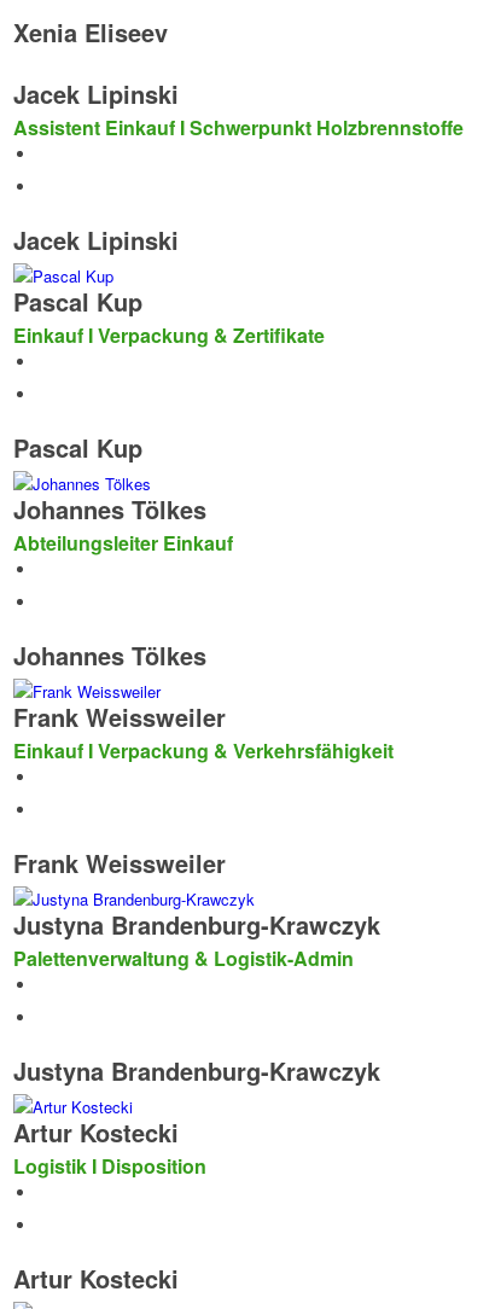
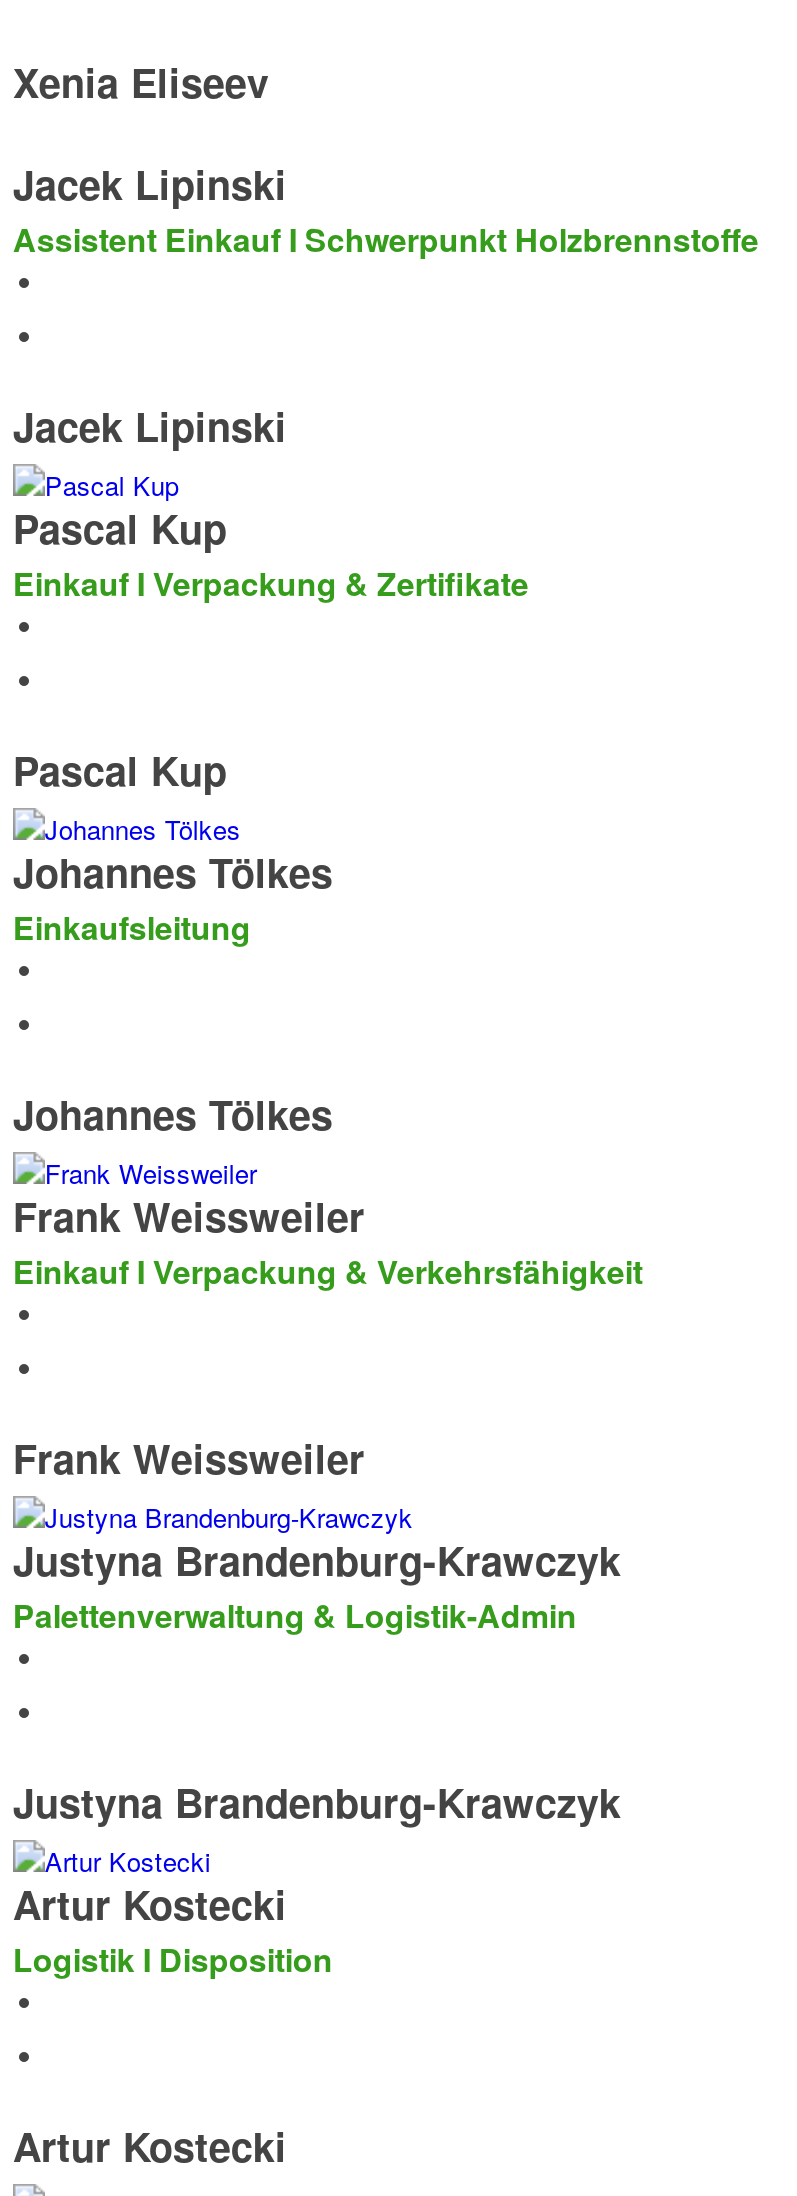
[13,528,233,556] Abteilungsleiter Einkauf -> [13,903,251,949] Einkaufsleitung

